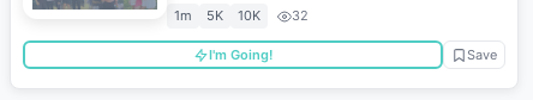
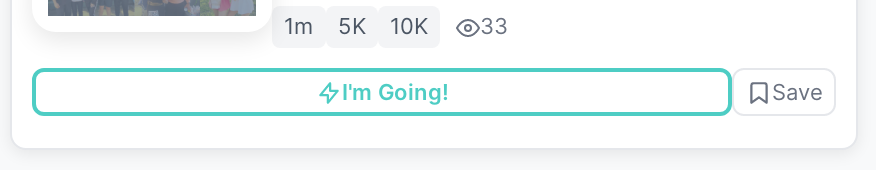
[174,7,309,24] 1m 5K 10K 32 -> [284,12,508,40] 1m 5K 10K 33

